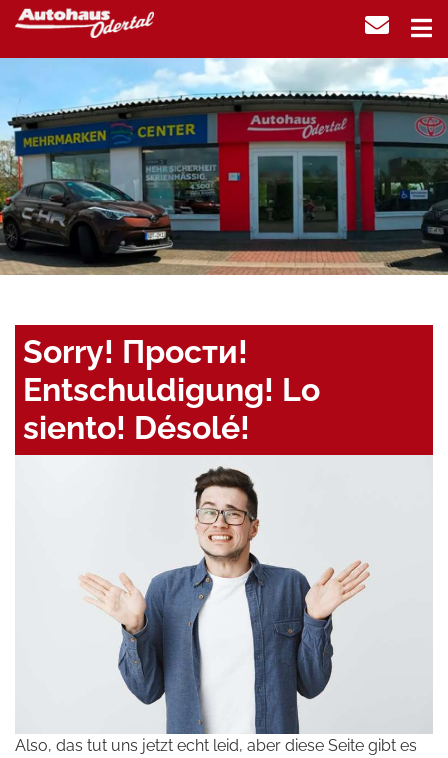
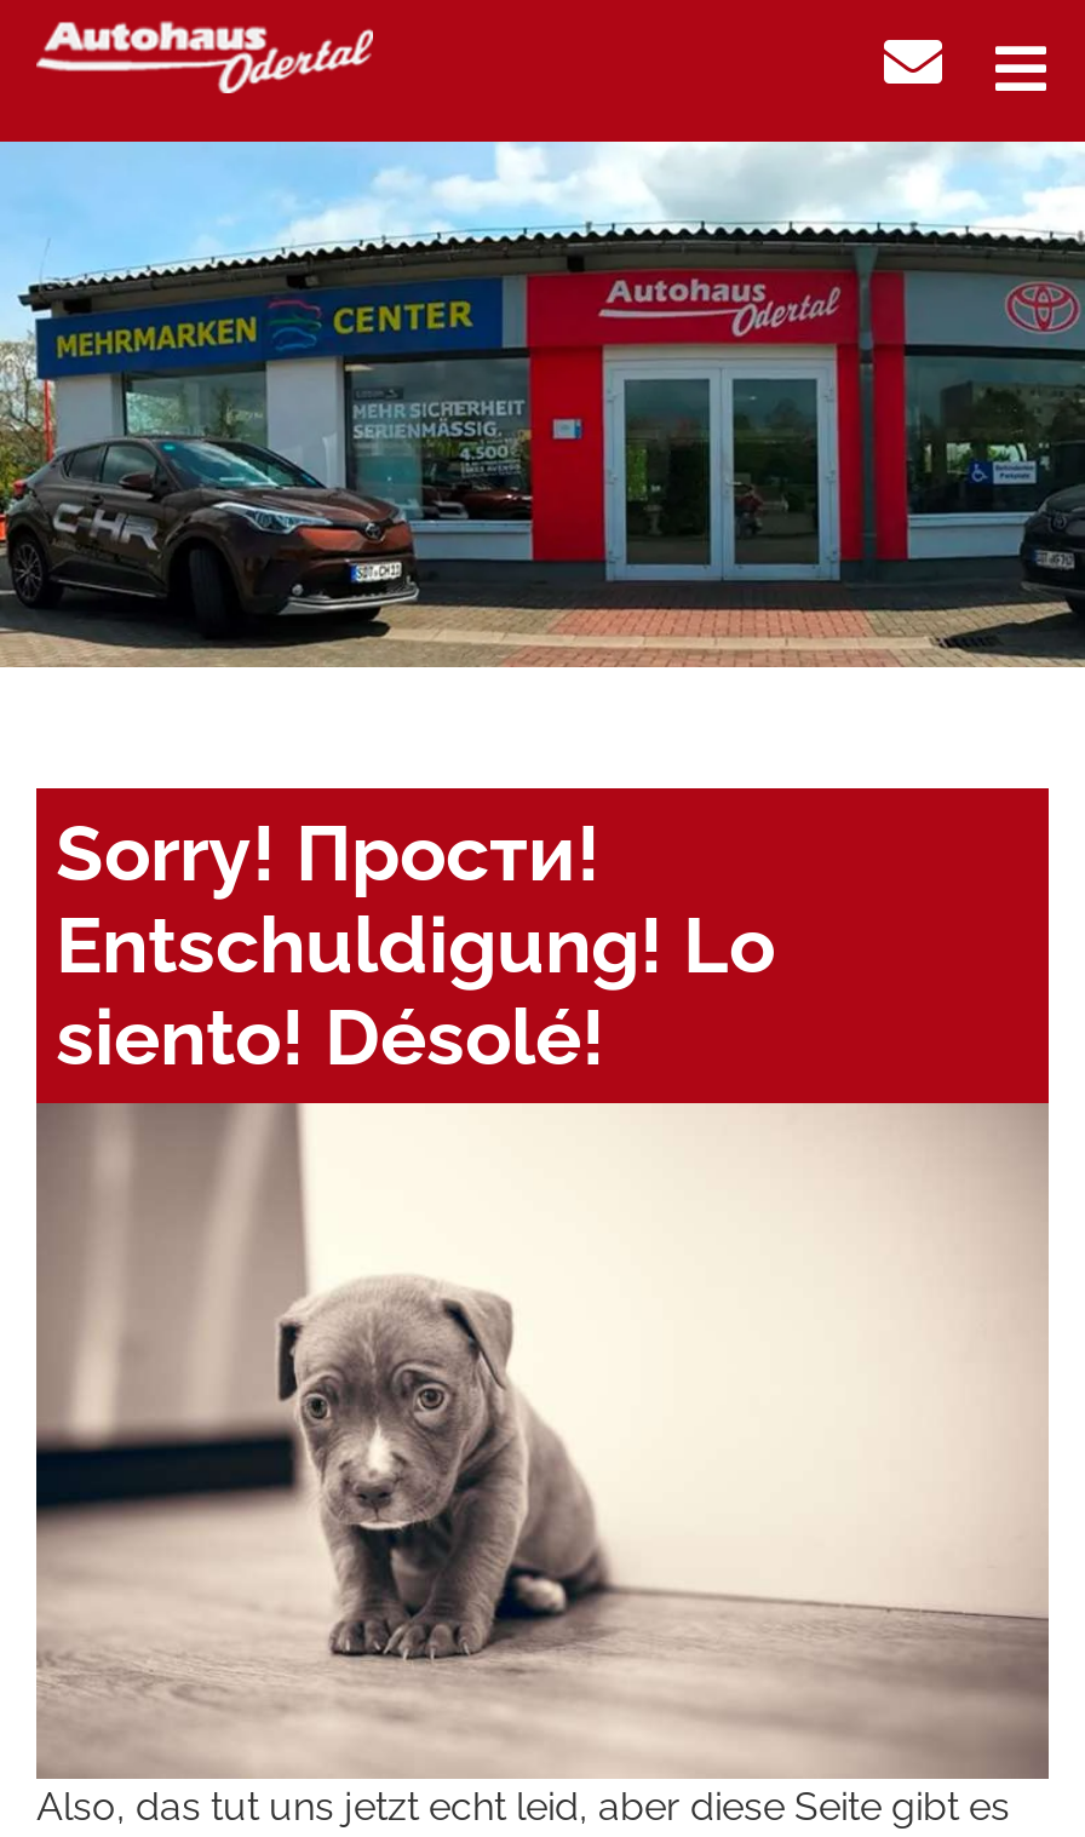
[15,454,432,733] [image] -> [34,1103,1049,1779] [image]

